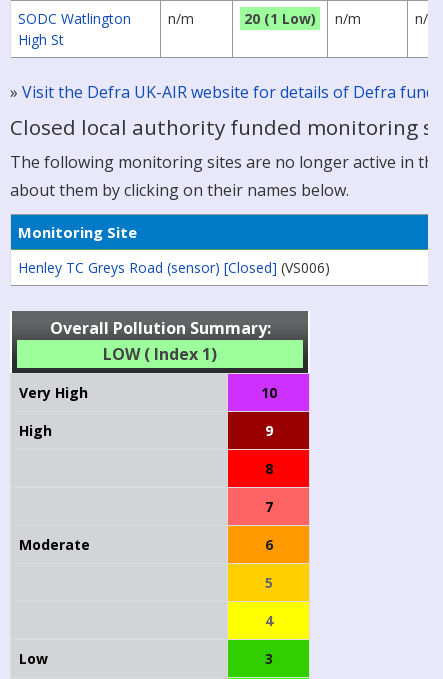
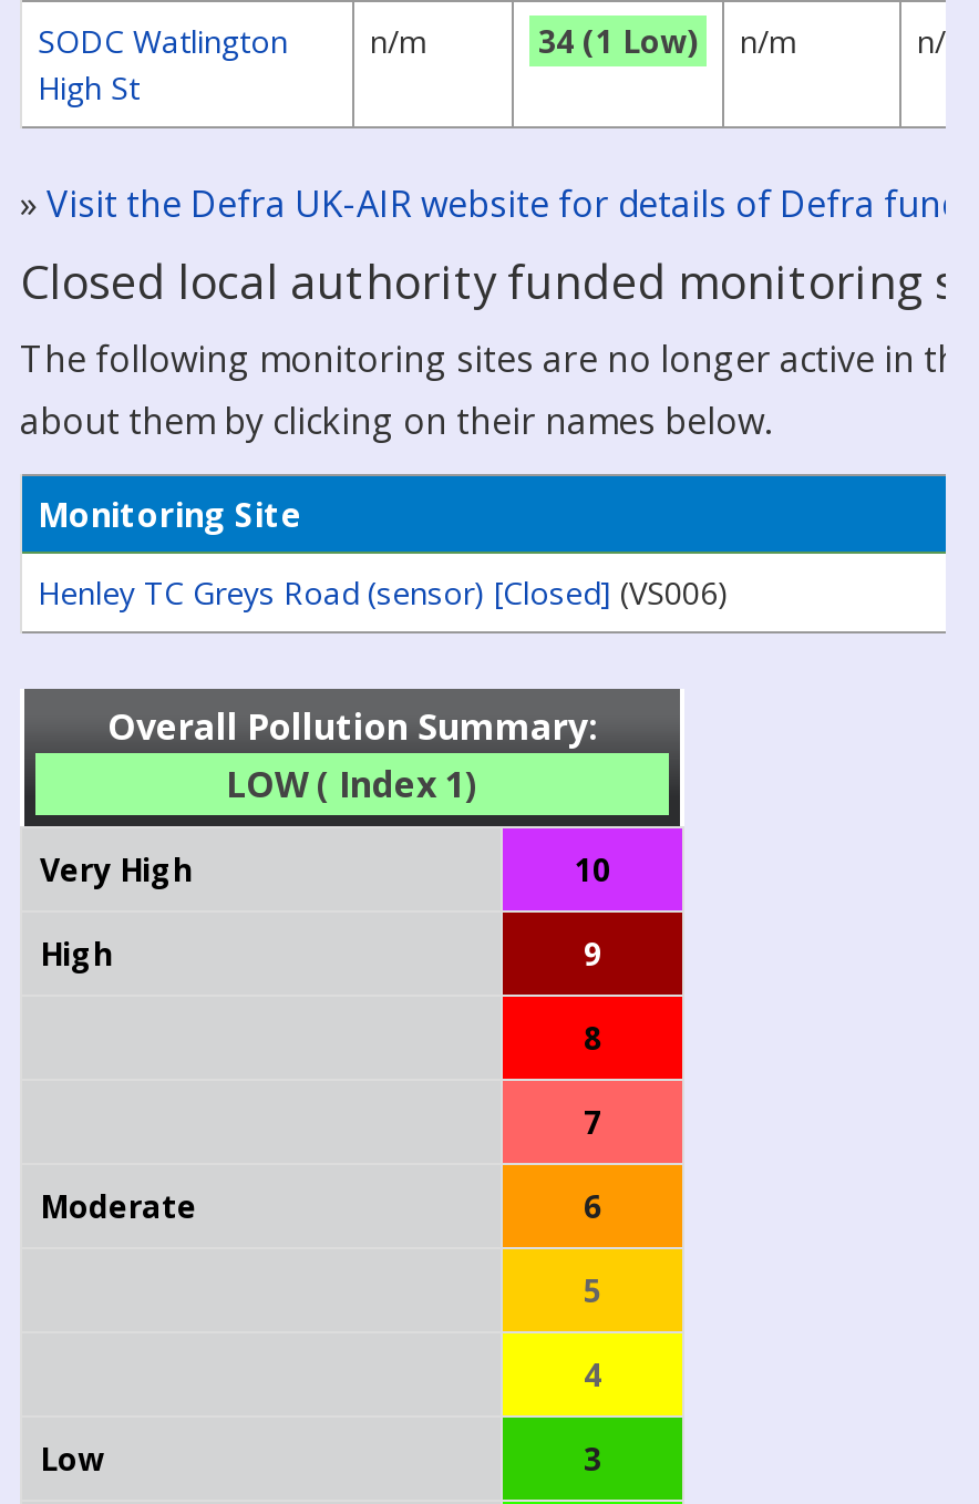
[244,9,361,28] 20 (1 Low) n/m -> [538,20,797,62] 34 (1 Low) n/m

